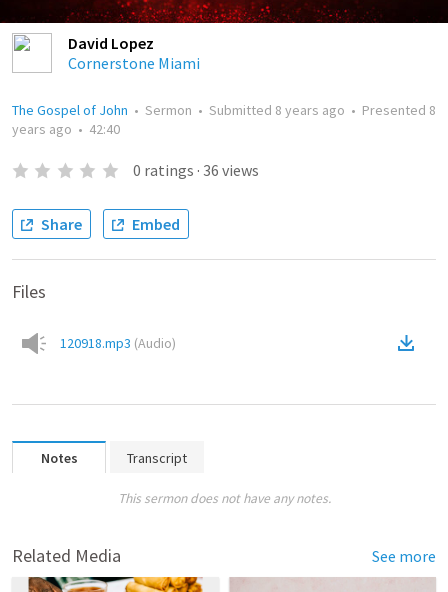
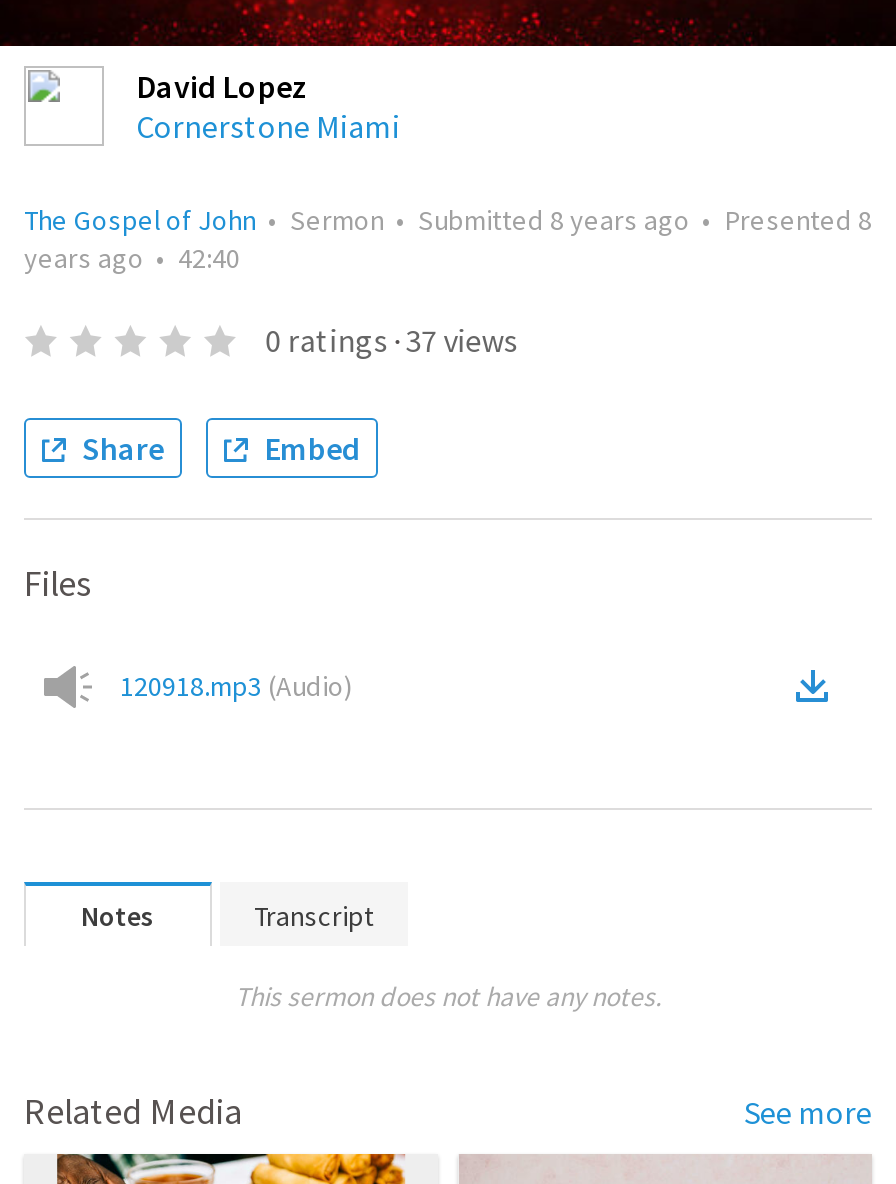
[133,160,259,180] 0 ratings · 36 views -> [265,320,517,360] 0 ratings · 37 views

